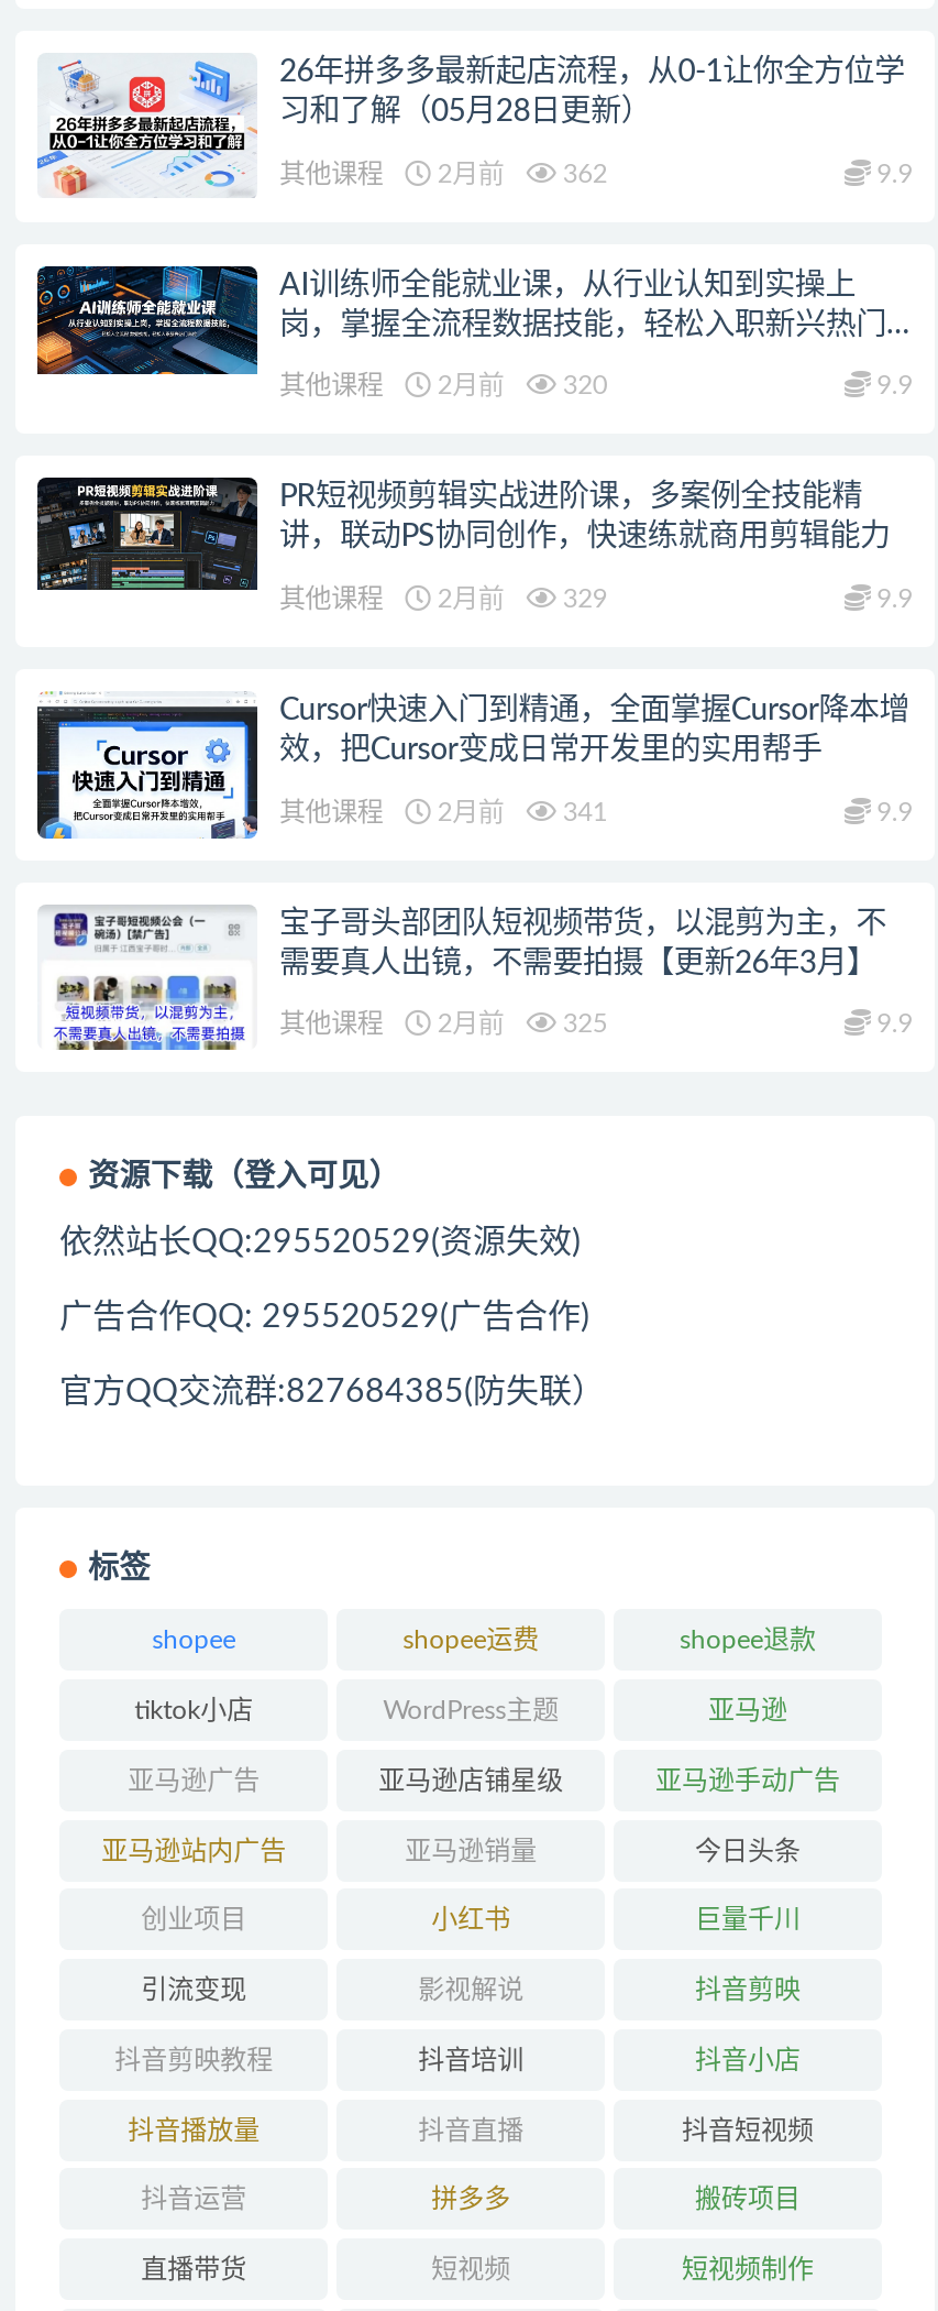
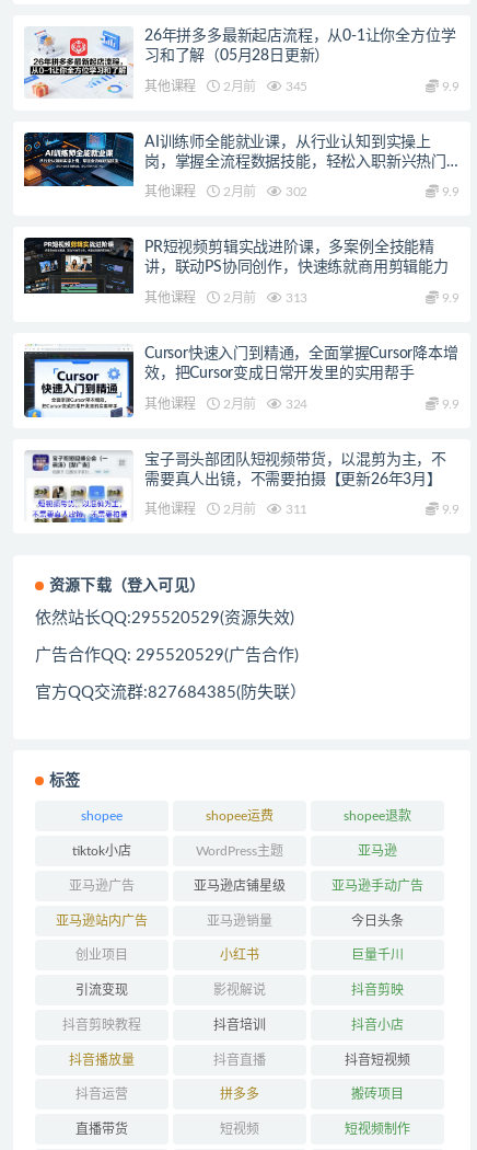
[279,160,607,186] 其他课程 2月前 362 -> [144,80,308,93] 其他课程 2月前 345
[279,373,607,399] 其他课程 2月前 320 -> [144,186,308,199] 其他课程 2月前 302
[279,585,607,612] 其他课程 2月前 329 -> [144,291,308,304] 其他课程 2月前 313
[279,798,607,825] 其他课程 2月前 341 -> [144,397,308,410] 其他课程 2月前 324
[279,1011,607,1038] 其他课程 2月前 325 -> [144,503,308,516] 其他课程 2月前 311

